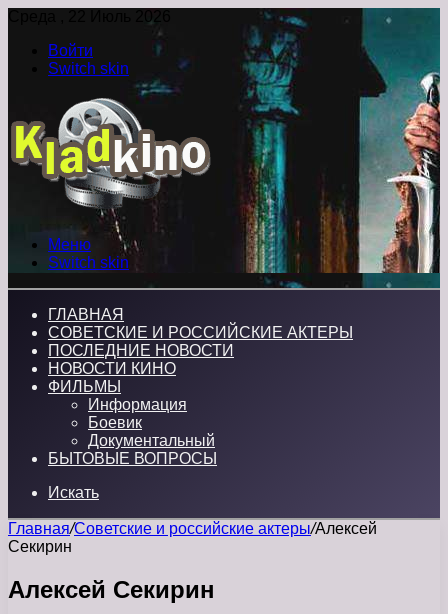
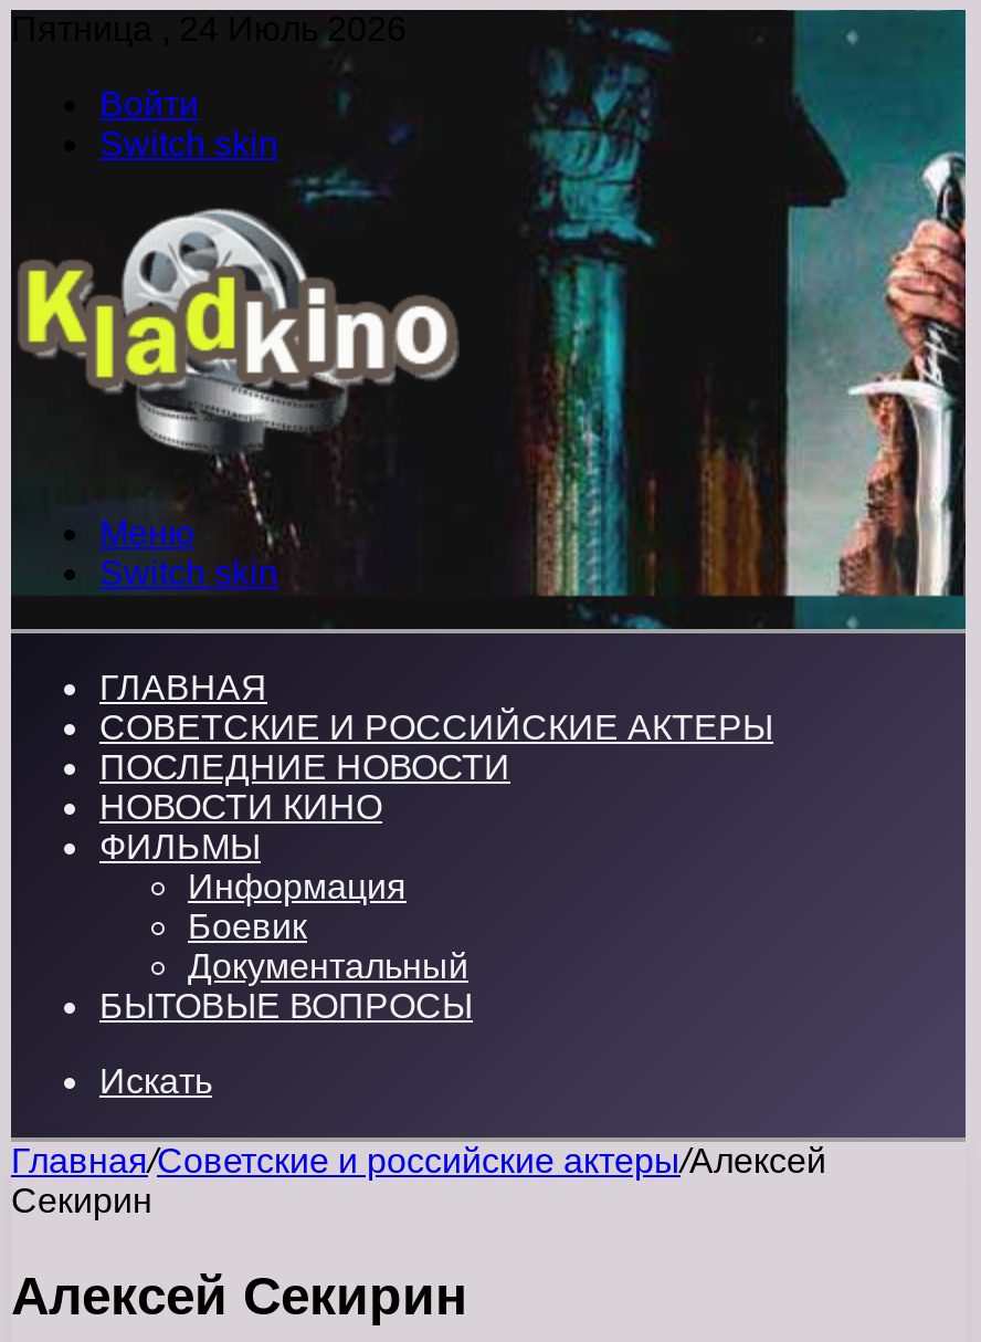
[8,8,171,25] Среда , 22 Июль 2026 -> [11,10,407,48] Пятница , 24 Июль 2026

